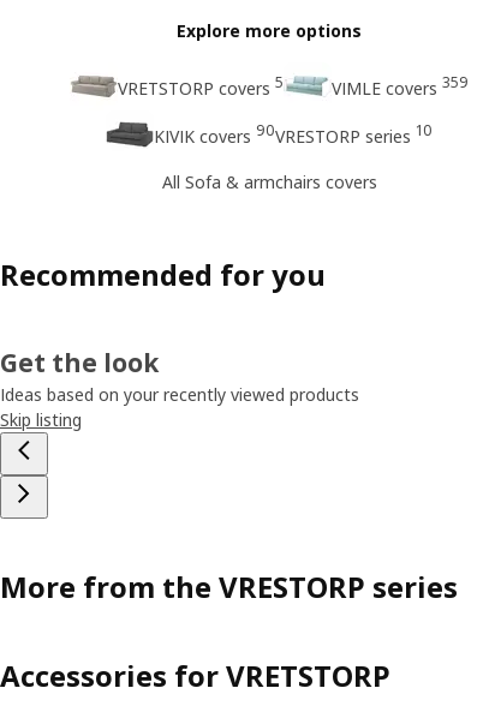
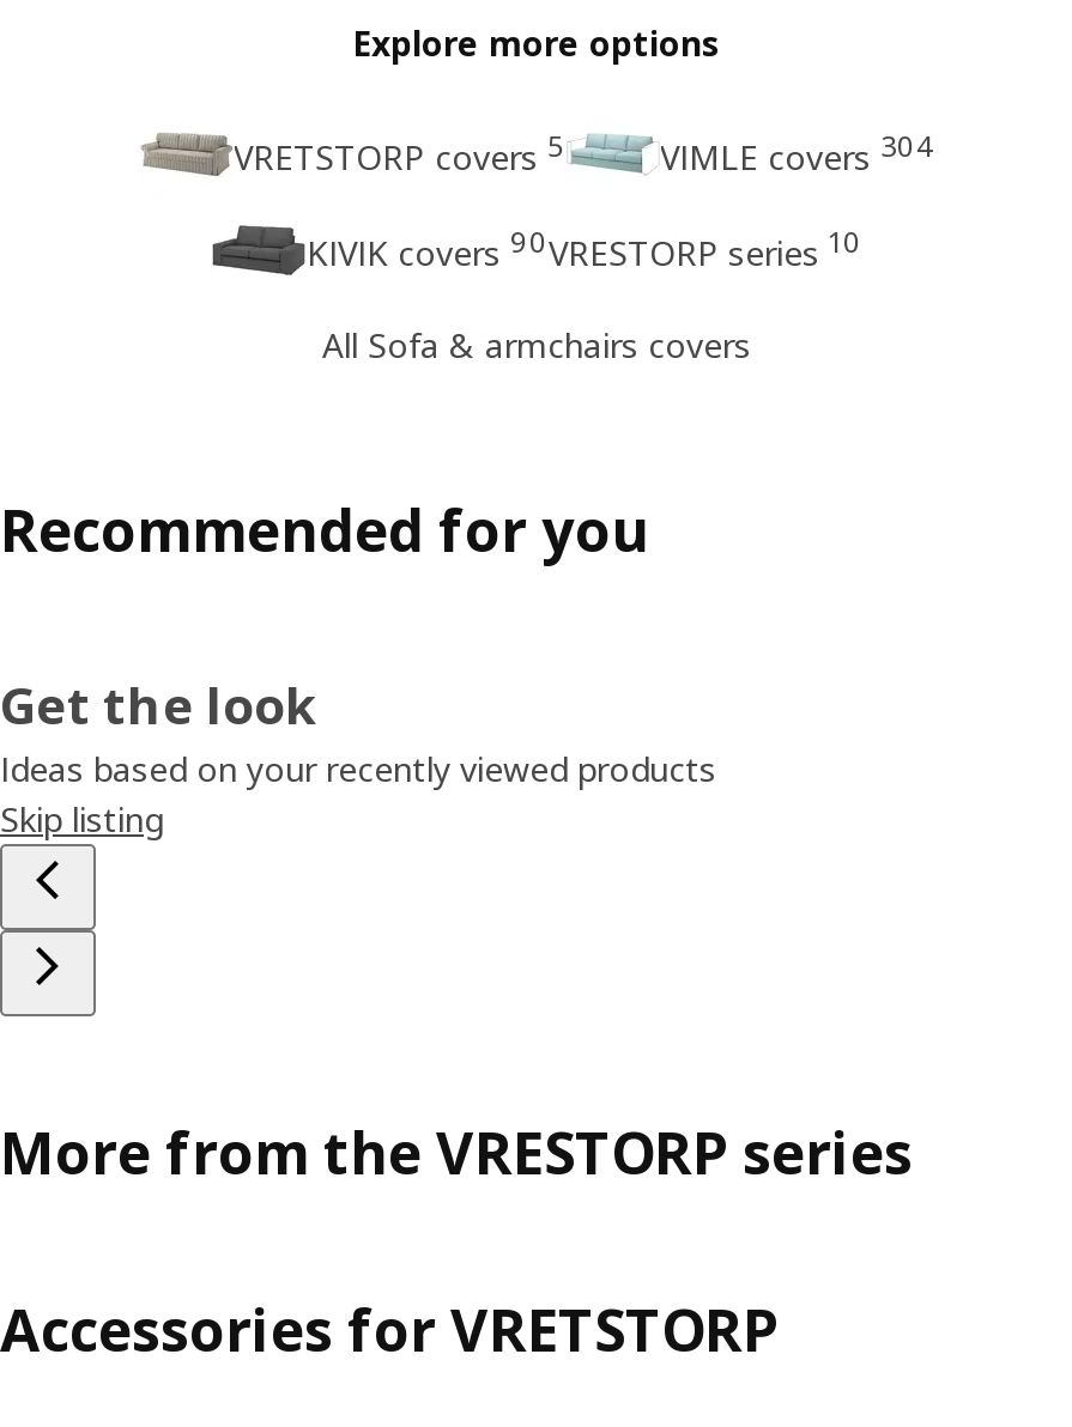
[118,72,469,99] VRETSTORP covers 5 VIMLE covers 359 -> [234,125,935,180] VRETSTORP covers 5 VIMLE covers 304

